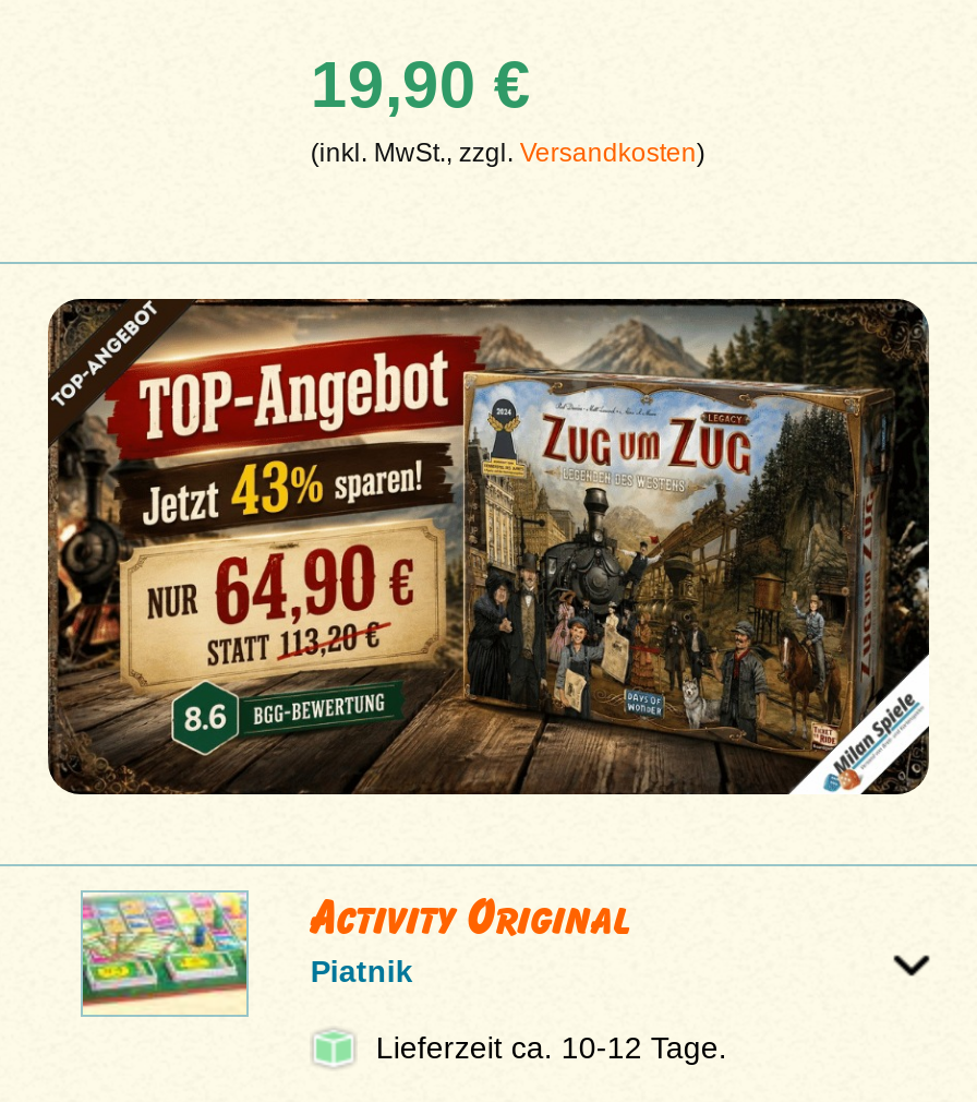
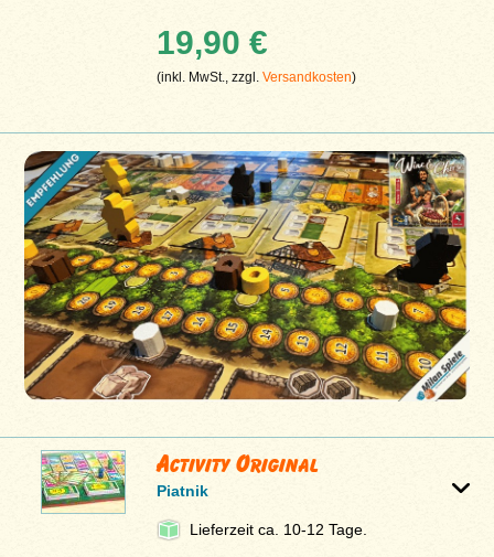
[46,297,931,796] [image] -> [23,150,470,401] [image]

